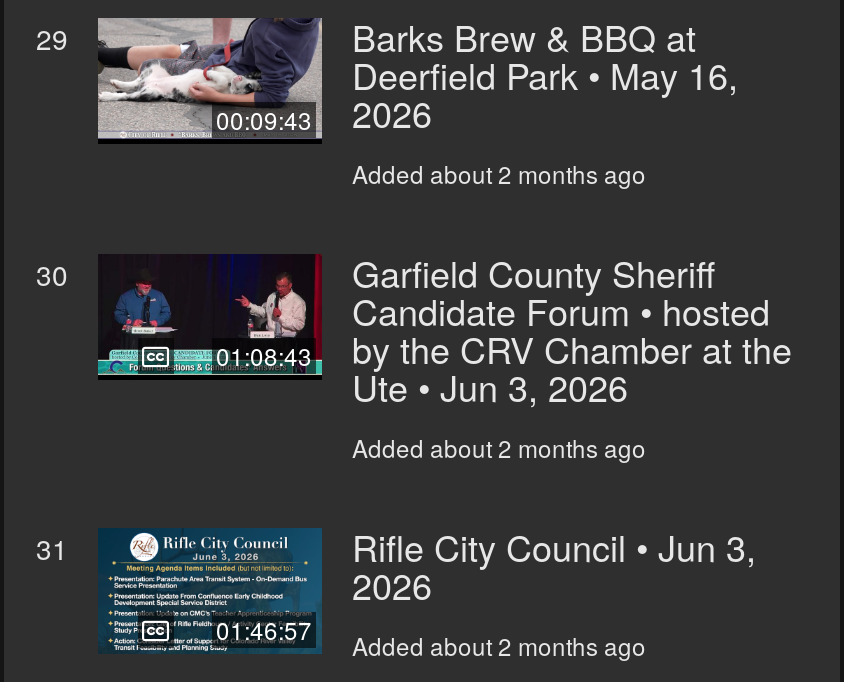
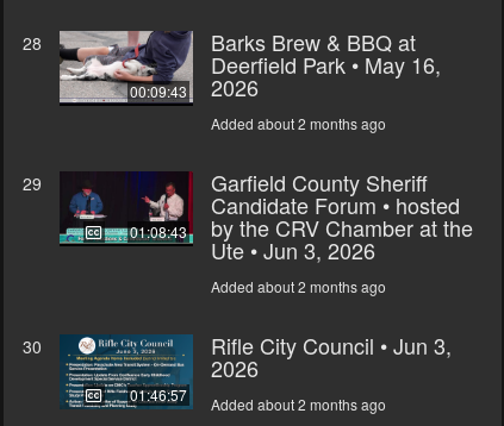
[36,18,68,58] 29 -> [23,31,42,55] 28
[36,254,68,294] 30 -> [23,171,42,195] 29
[36,528,68,568] 31 -> [23,334,42,358] 30

